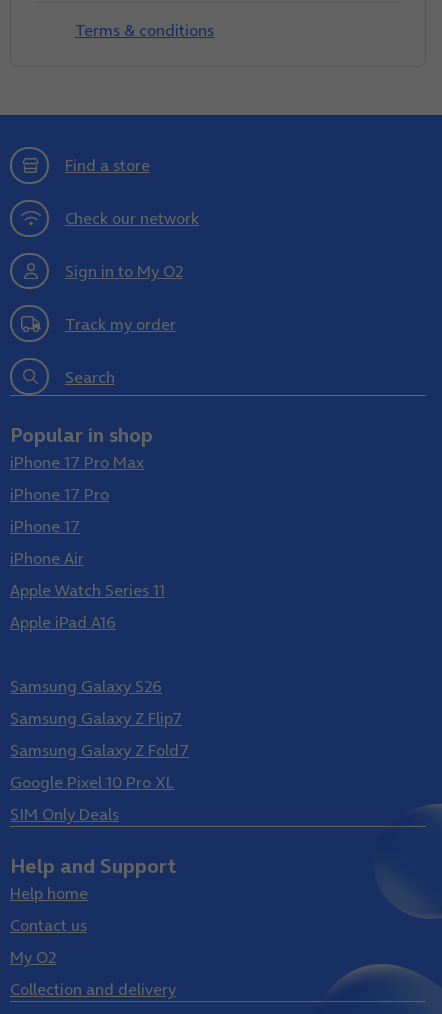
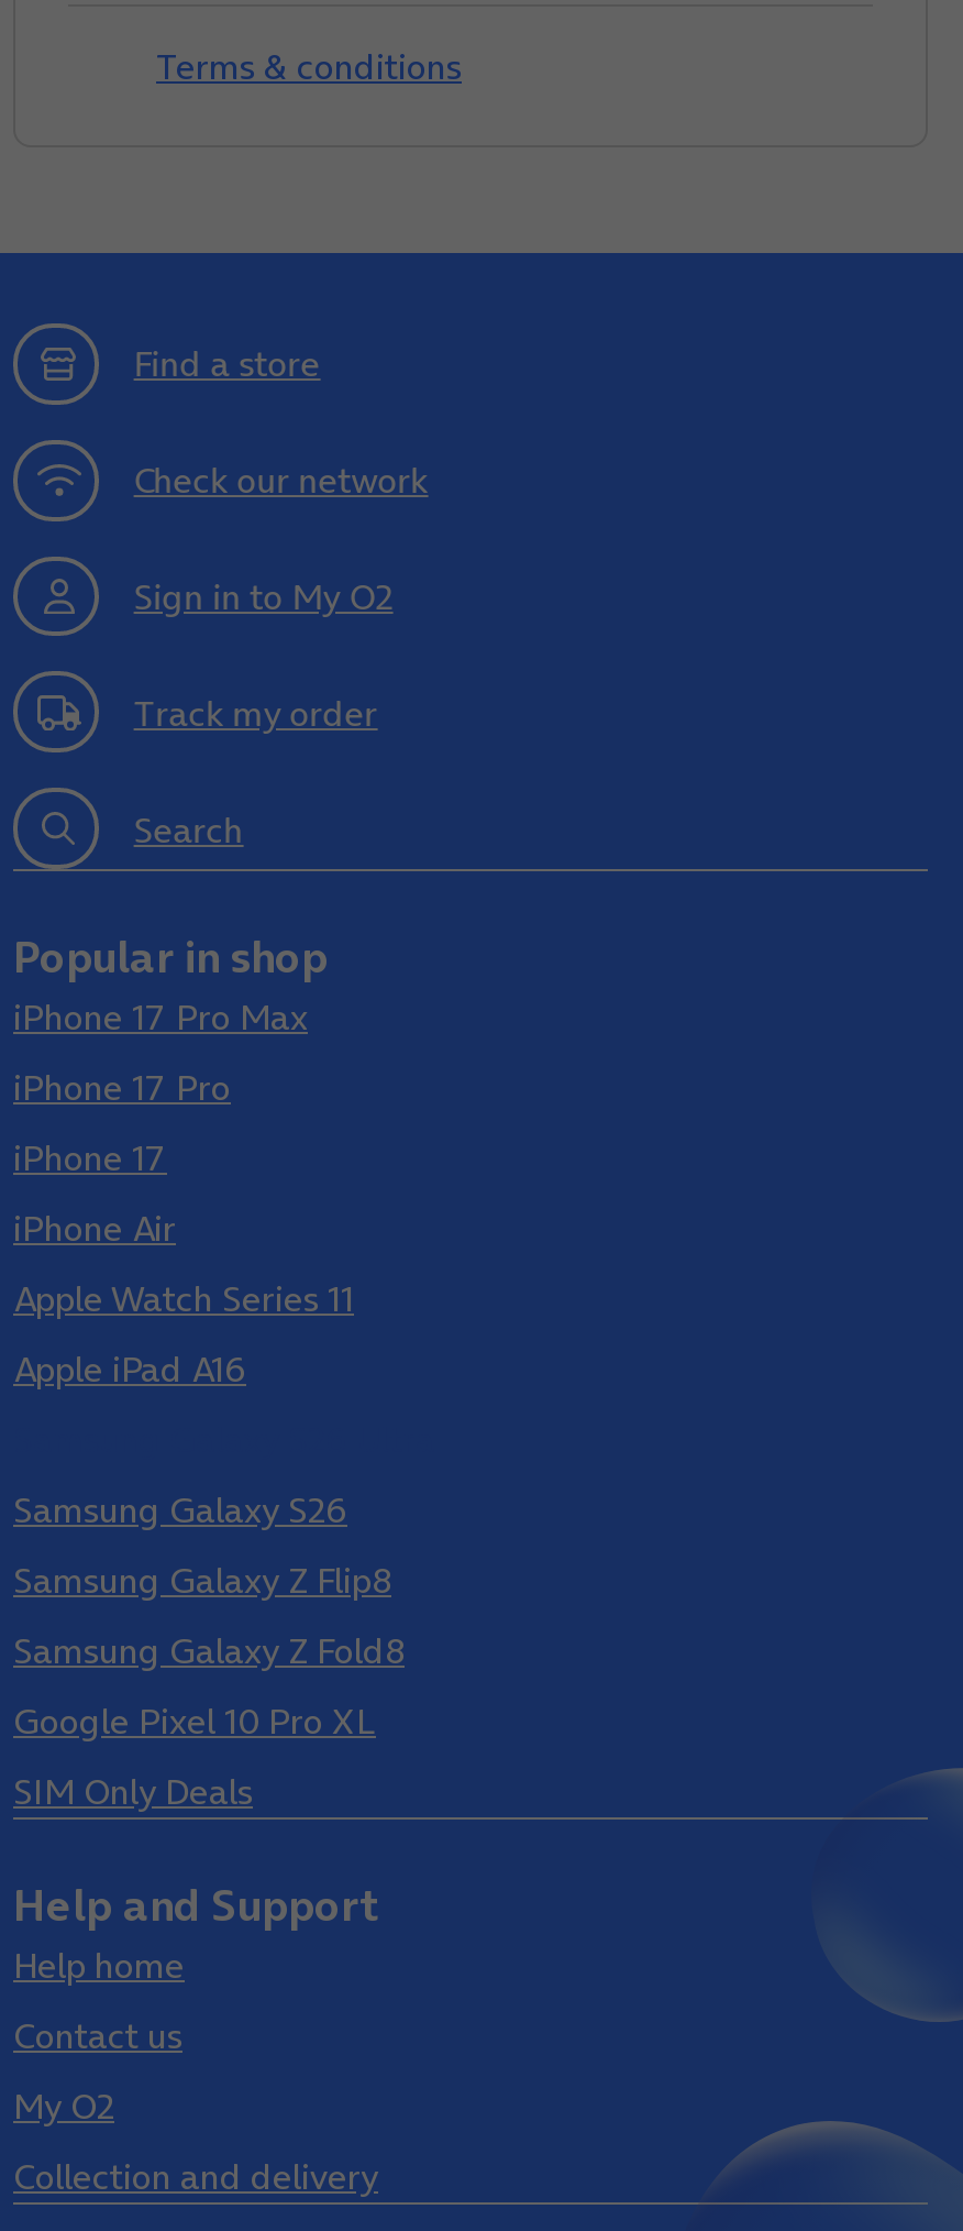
[10,707,182,729] Samsung Galaxy Z Flip7 -> [13,1556,391,1604] Samsung Galaxy Z Flip8
[10,739,189,761] Samsung Galaxy Z Fold7 -> [13,1626,405,1674] Samsung Galaxy Z Fold8

